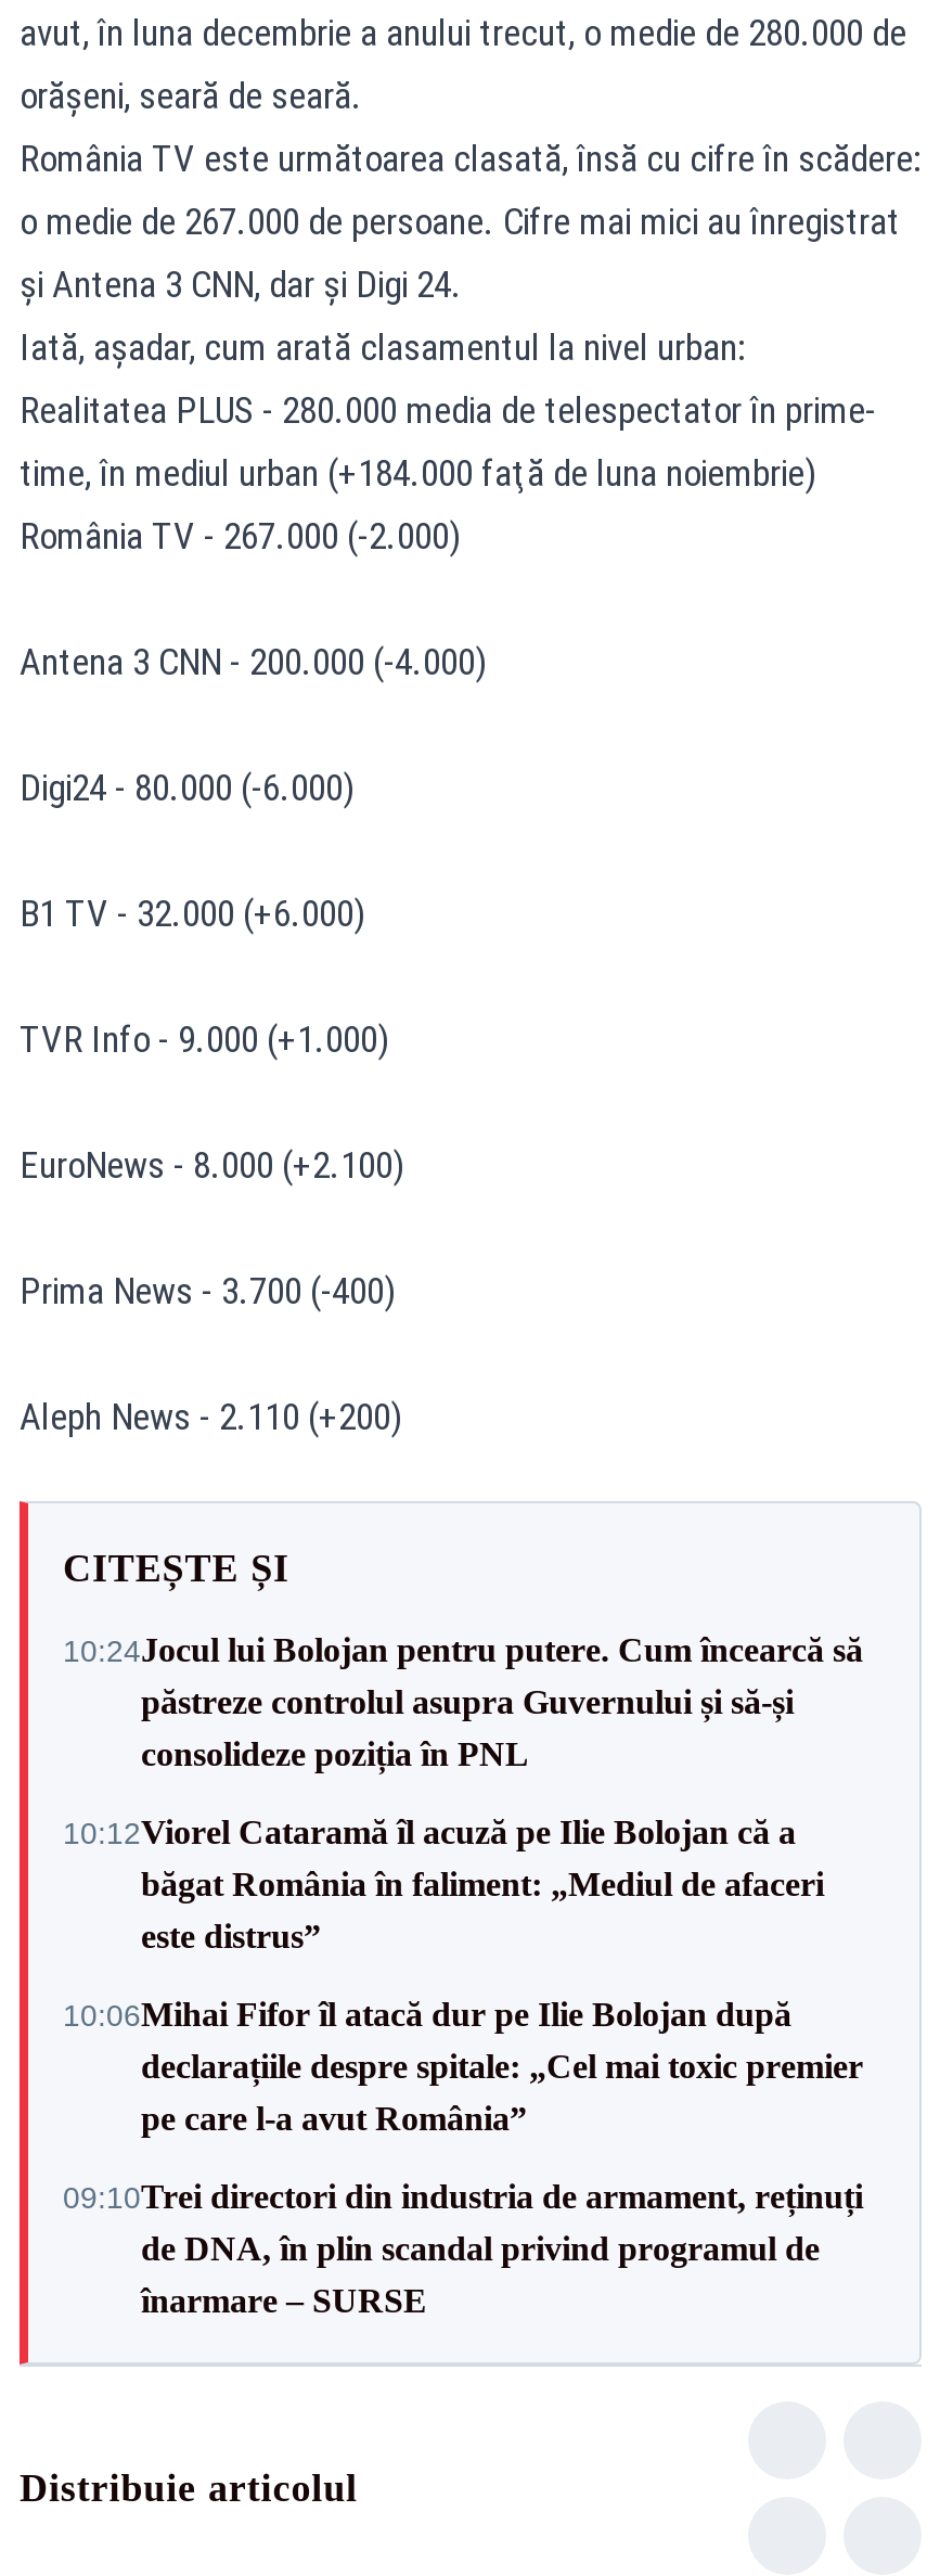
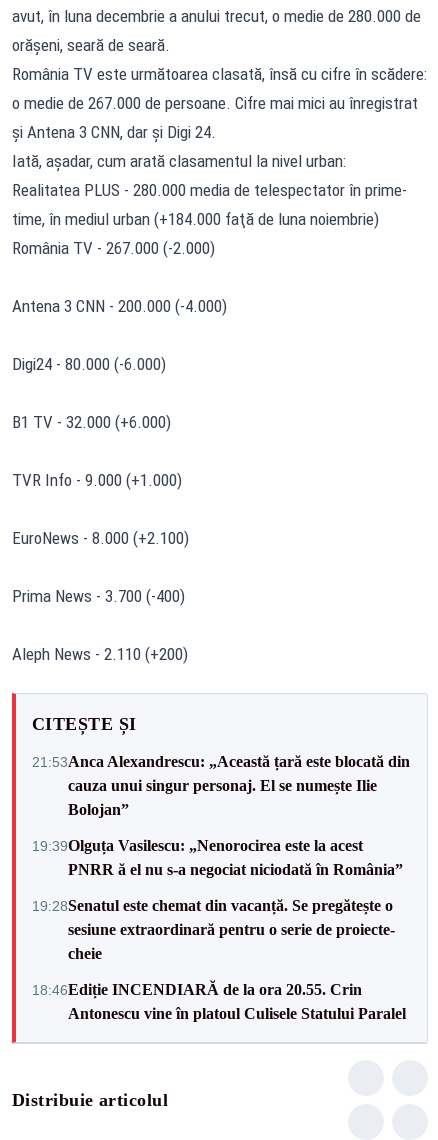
[63,1631,863,1772] 10:24Jocul lui Bolojan pentru putere. Cum încearcă să | păstreze controlul asupra Guvernului și să-și | consolideze poziția în PNL -> [32,752,410,817] 21:53Anca Alexandrescu: „Această țară este blocată din | cauza unui singur personaj. El se numește Ilie | Bolojan”
[63,1814,824,1955] 10:12Viorel Cataramă îl acuză pe Ilie Bolojan că a | băgat România în faliment: „Mediul de afaceri | este distrus” -> [32,836,403,877] 19:39Olguța Vasilescu: „Nenorocirea este la acest | PNRR ă el nu s-a negociat niciodată în România”
[63,1996,863,2137] 10:06Mihai Fifor îl atacă dur pe Ilie Bolojan după | declarațiile despre spitale: „Cel mai toxic premier | pe care l-a avut România” -> [32,896,395,961] 19:28Senatul este chemat din vacanță. Se pregătește o | sesiune extraordinară pentru o serie de proiecte- | cheie
[63,2178,863,2319] 09:10Trei directori din industria de armament, reținuți | de DNA, în plin scandal privind programul de | înarmare – SURSE -> [32,980,406,1021] 18:46Ediție INCENDIARĂ de la ora 20.55. Crin | Antonescu vine în platoul Culisele Statului Paralel

